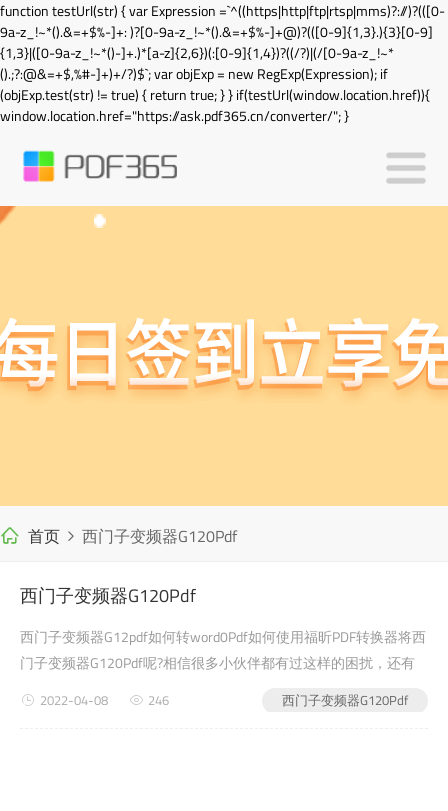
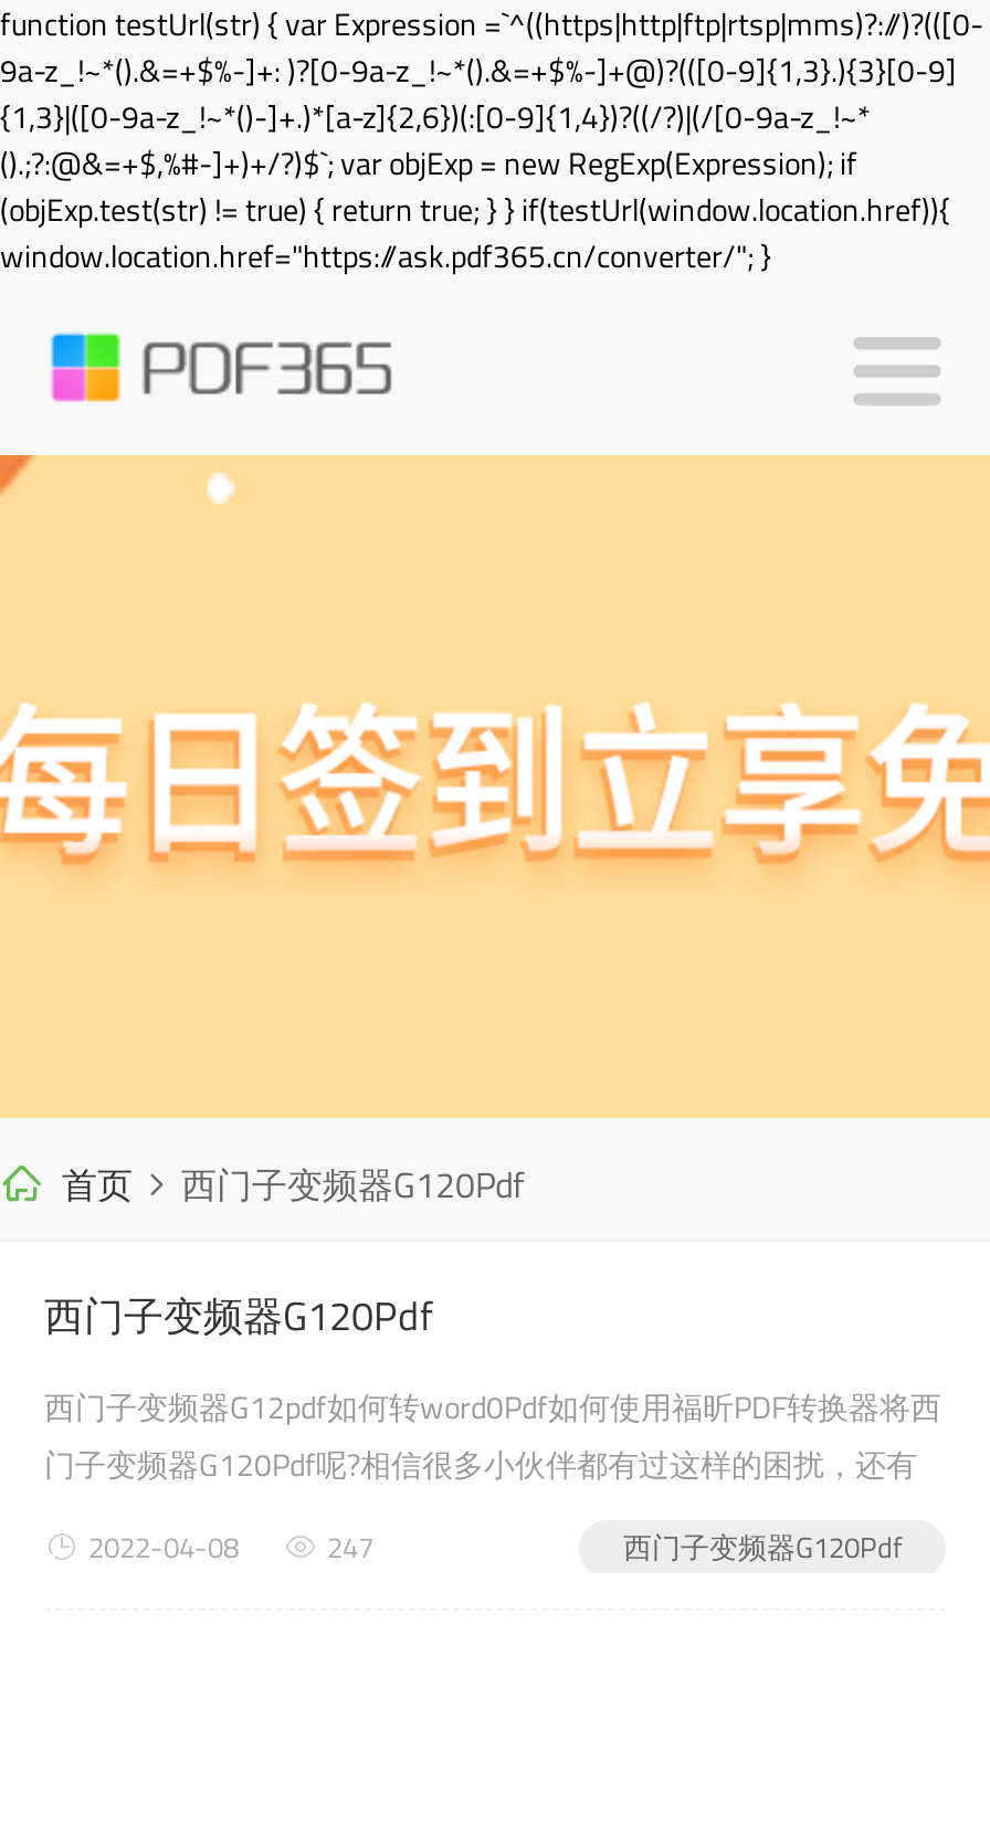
[40,690,169,710] 2022-04-08 246 -> [88,1525,373,1569] 2022-04-08 247

